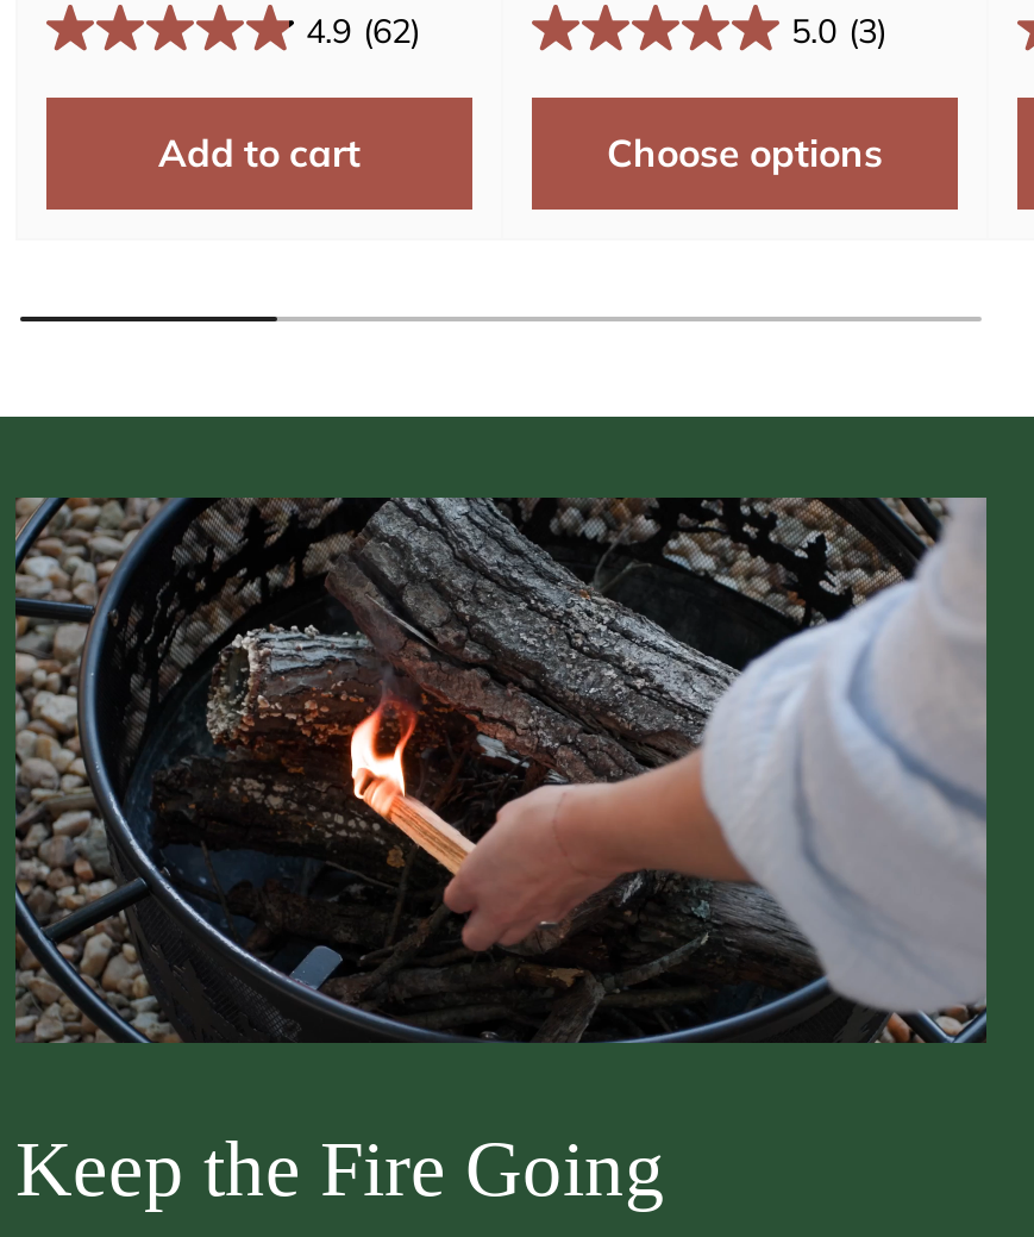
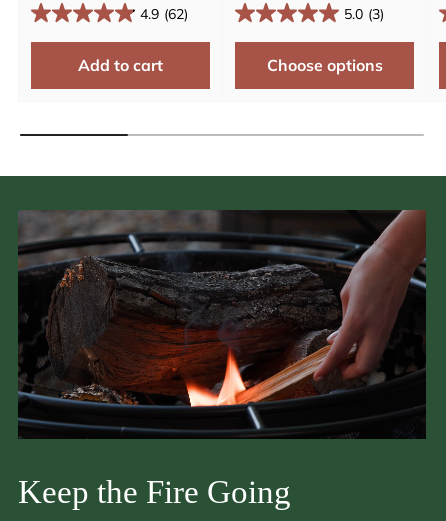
[13,495,989,1045] [image] -> [18,210,426,439] [image]

